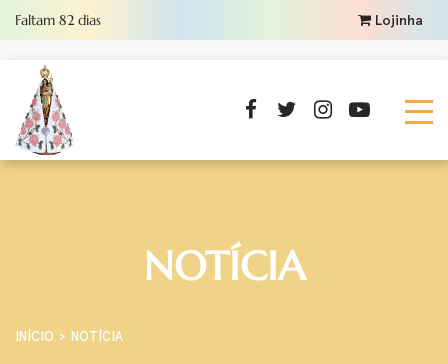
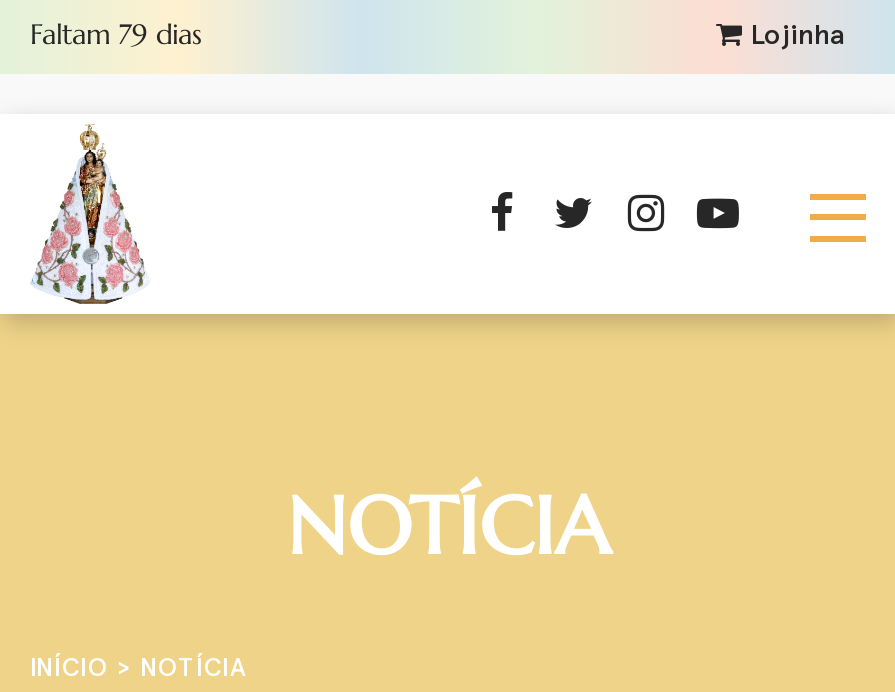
[15,10,101,28] Faltam 82 dias -> [30,15,202,51] Faltam 79 dias

